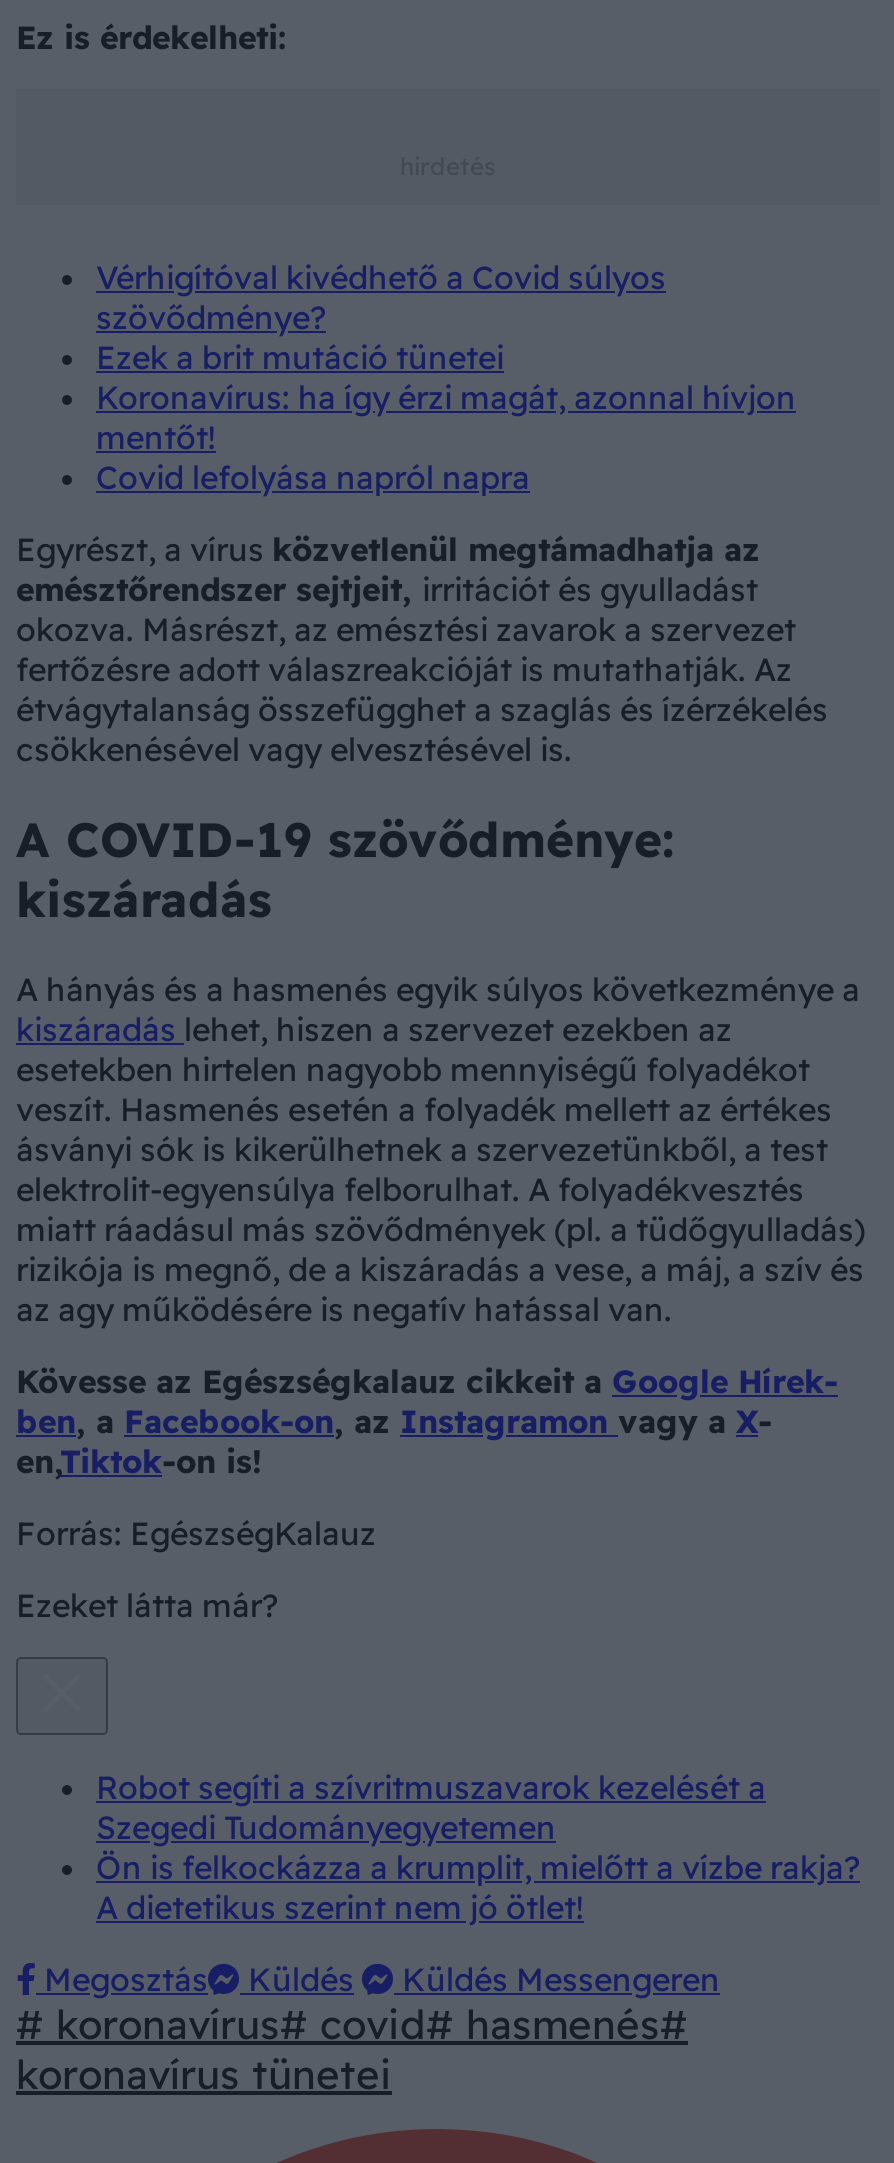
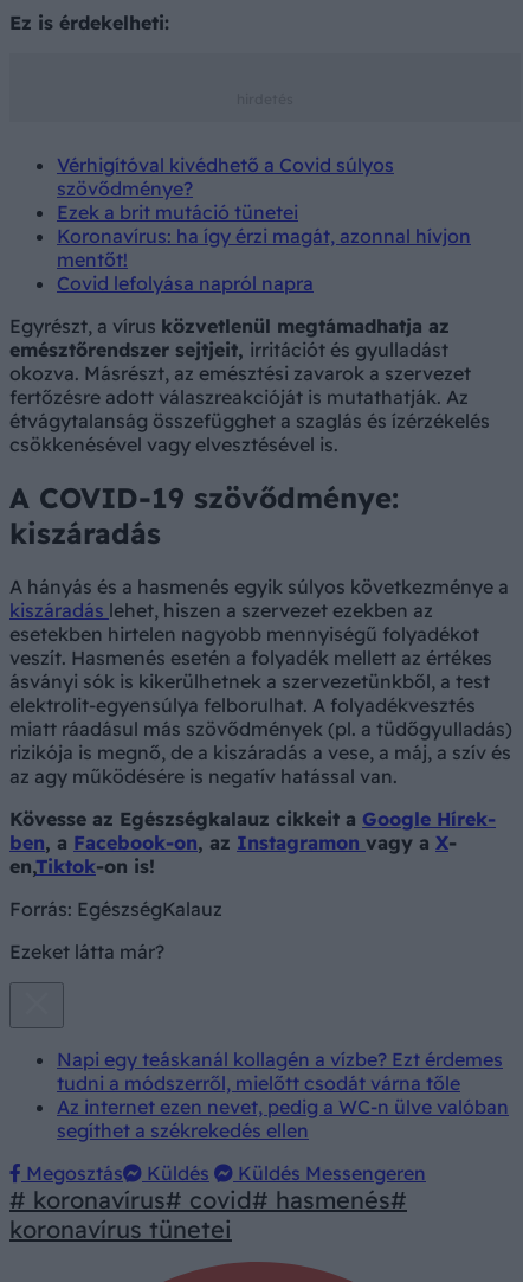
[96,1767,860,1927] Robot segíti a szívritmuszavarok kezelését a | Szegedi Tudományegyetemen | Ön is felkockázza a krumplit, mielőtt a vízbe rakja? | A dietetikus szerint nem jó ötlet! -> [57,1047,509,1142] Napi egy teáskanál kollagén a vízbe? Ezt érdemes | tudni a módszerről, mielőtt csodát várna tőle | Az internet ezen nevet, pedig a WC-n ülve valóban | segíthet a székrekedés ellen

